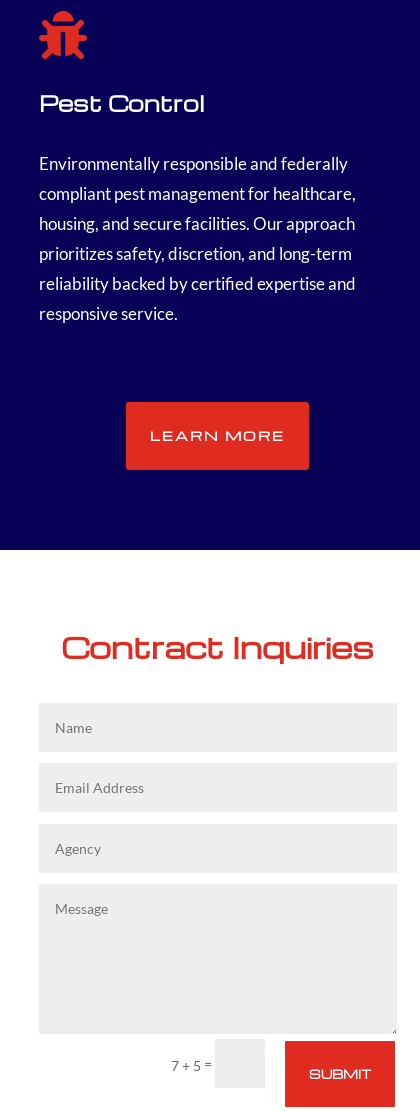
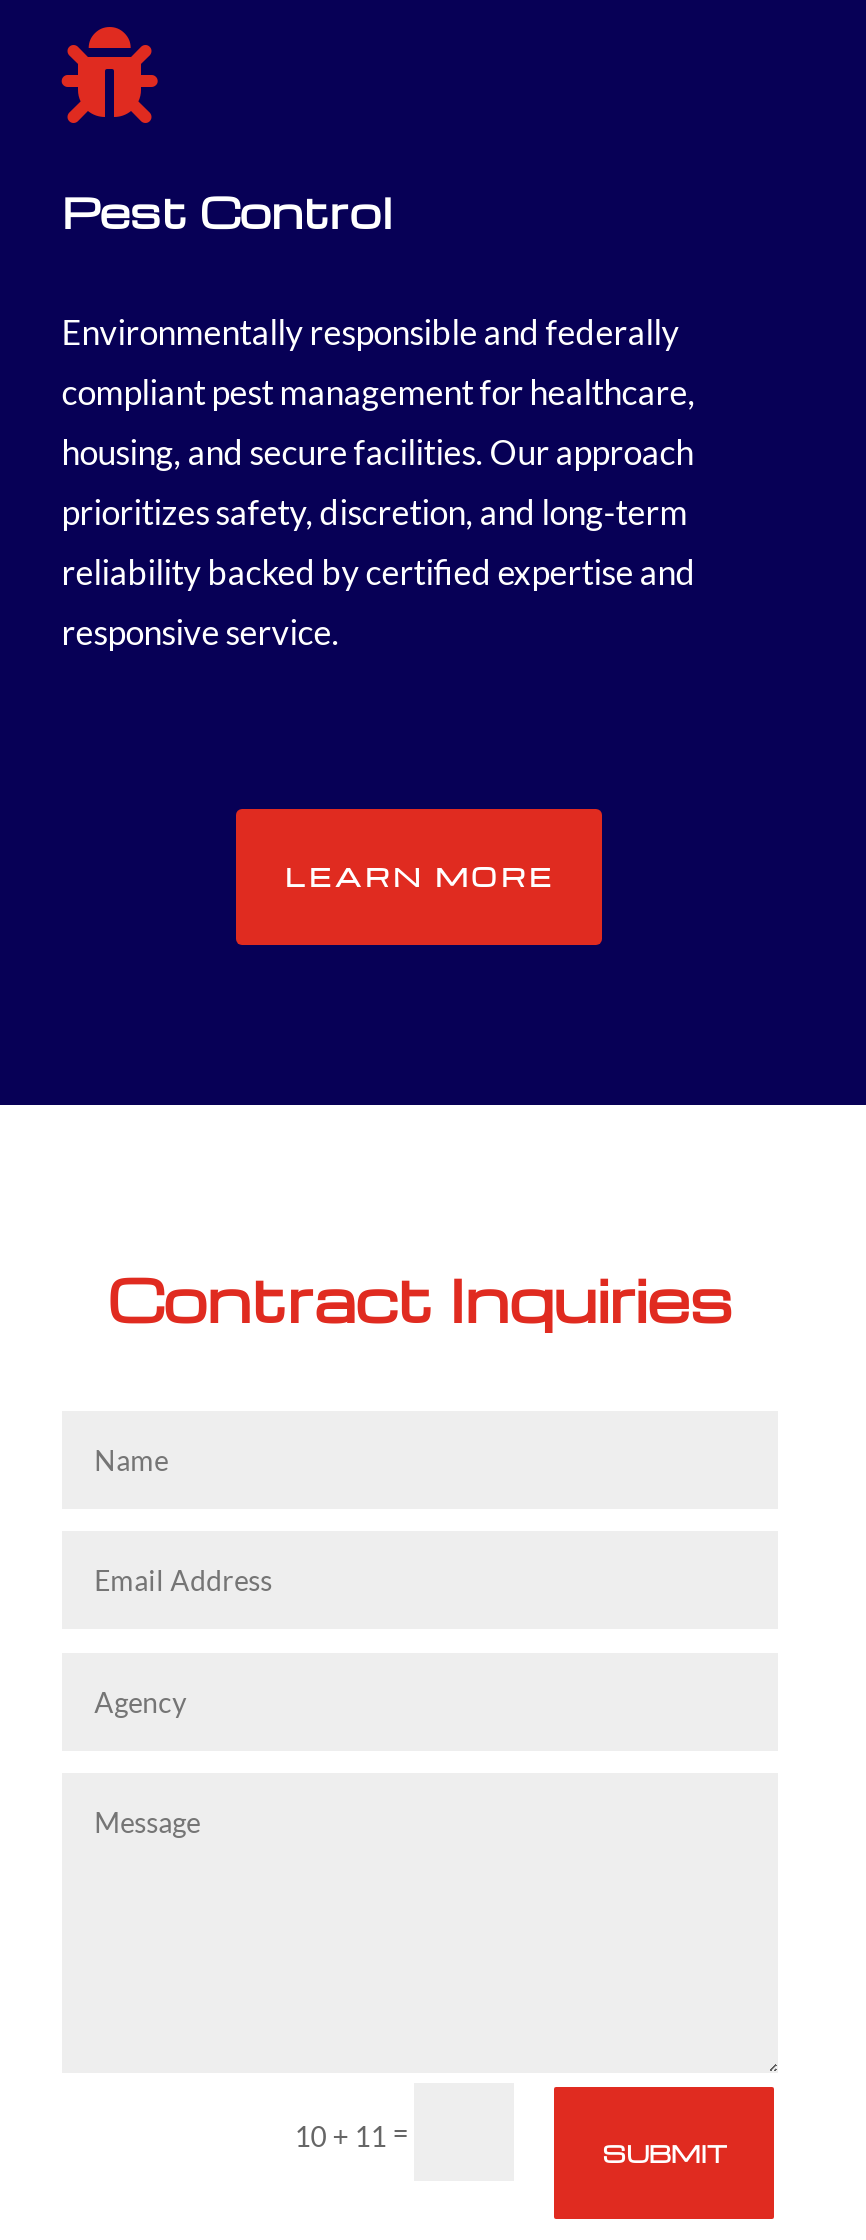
[171,1055,215,1074] 7 + 5 = -> [294,2115,414,2153] 10 + 11 =

